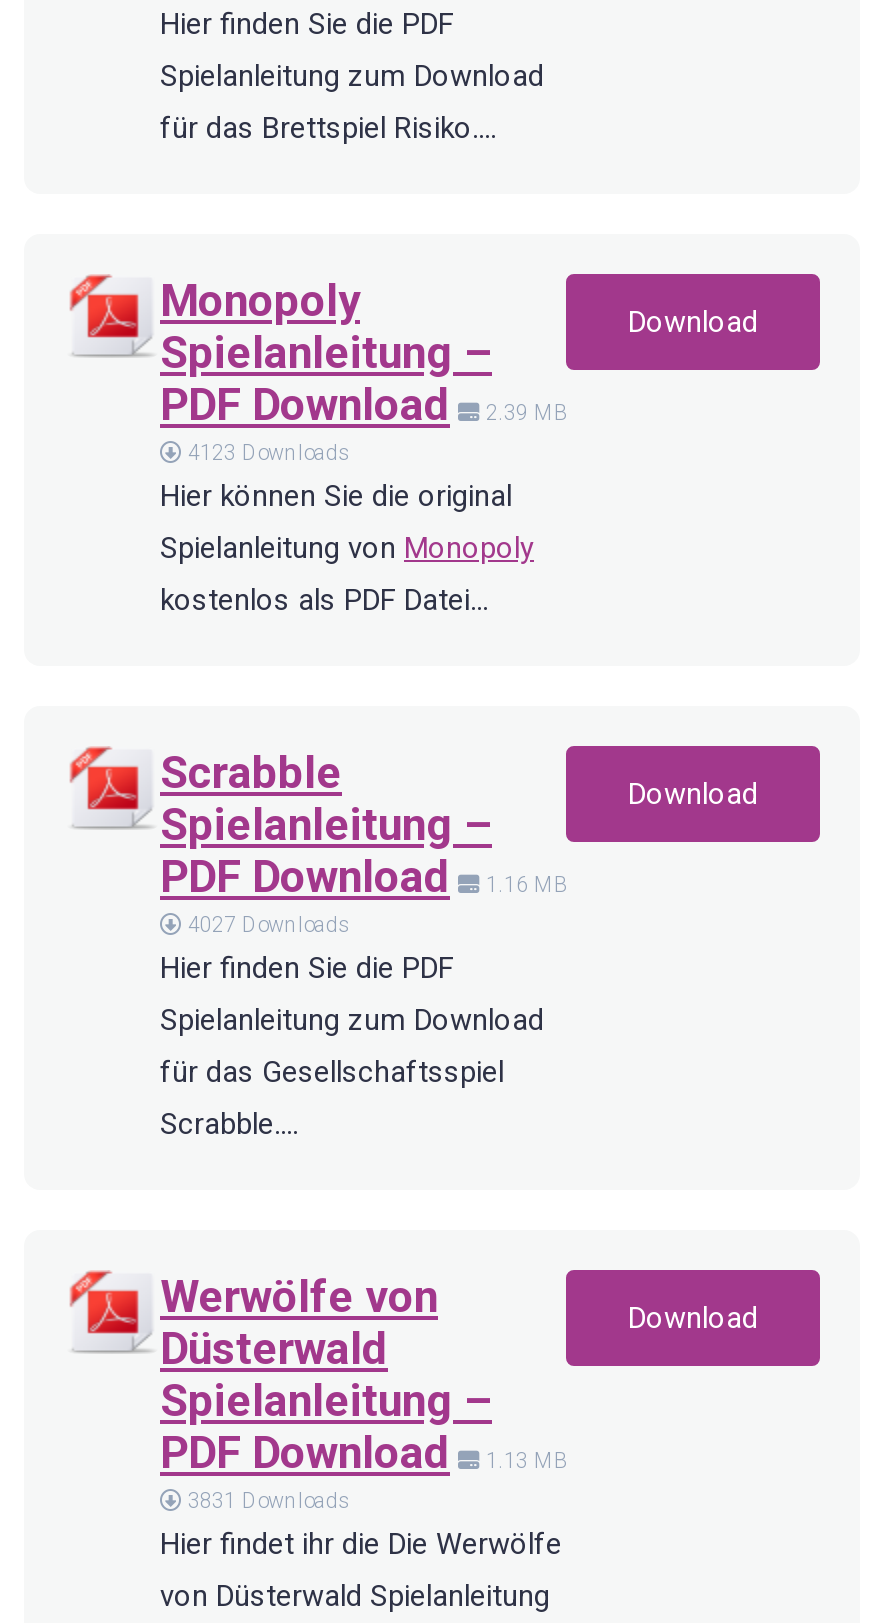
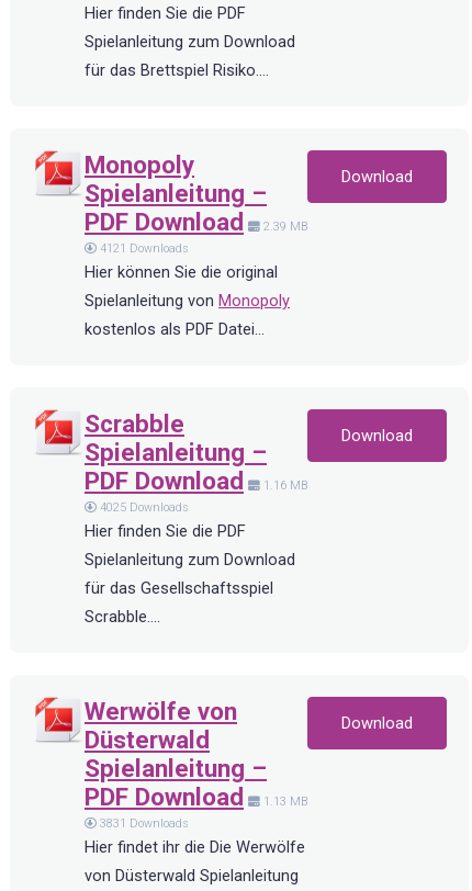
[182,441,350,467] 4123 Downloads -> [97,242,189,256] 4121 Downloads
[182,913,350,939] 4027 Downloads -> [97,501,189,515] 4025 Downloads

